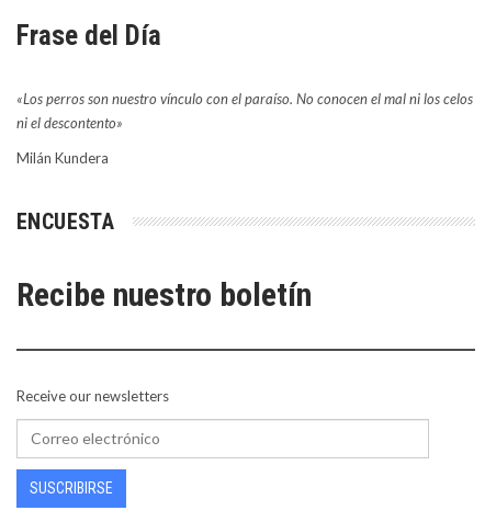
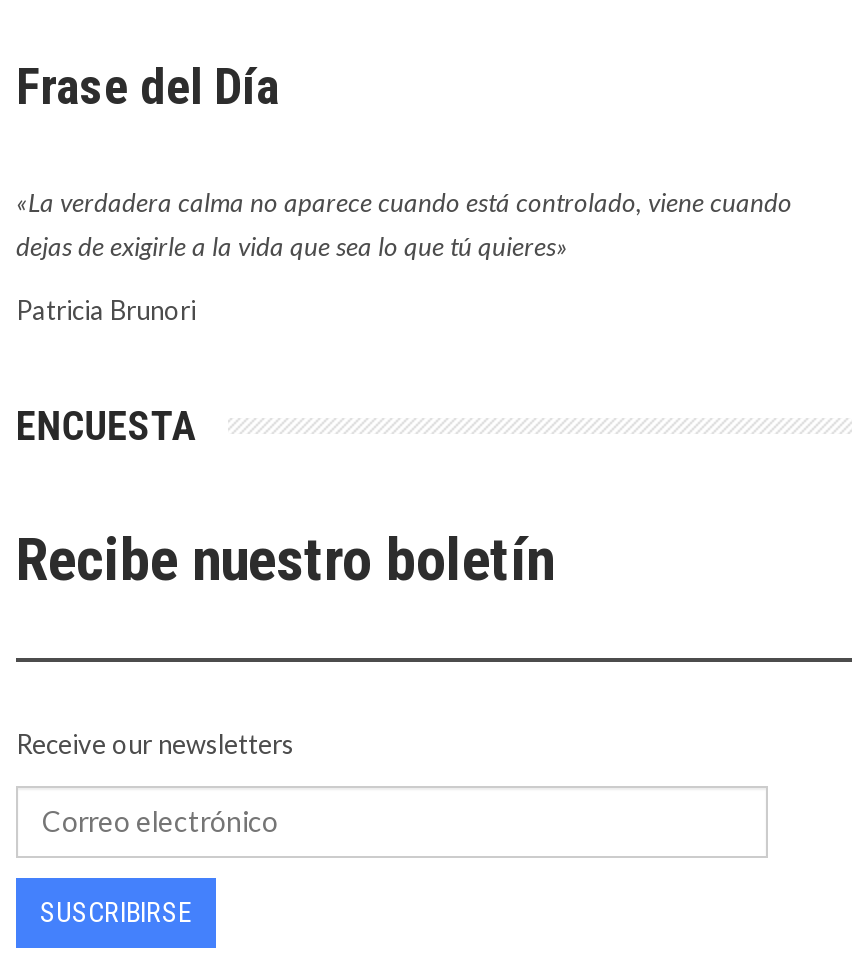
[16,90,473,132] «Los perros son nuestro vínculo con el paraíso. No conocen el mal ni los celos | ni el descontento» -> [16,186,792,262] «La verdadera calma no aparece cuando está controlado, viene cuando | dejas de exigirle a la vida que sea lo que tú quieres»
[16,149,109,167] Milán Kundera -> [16,294,196,326] Patricia Brunori

